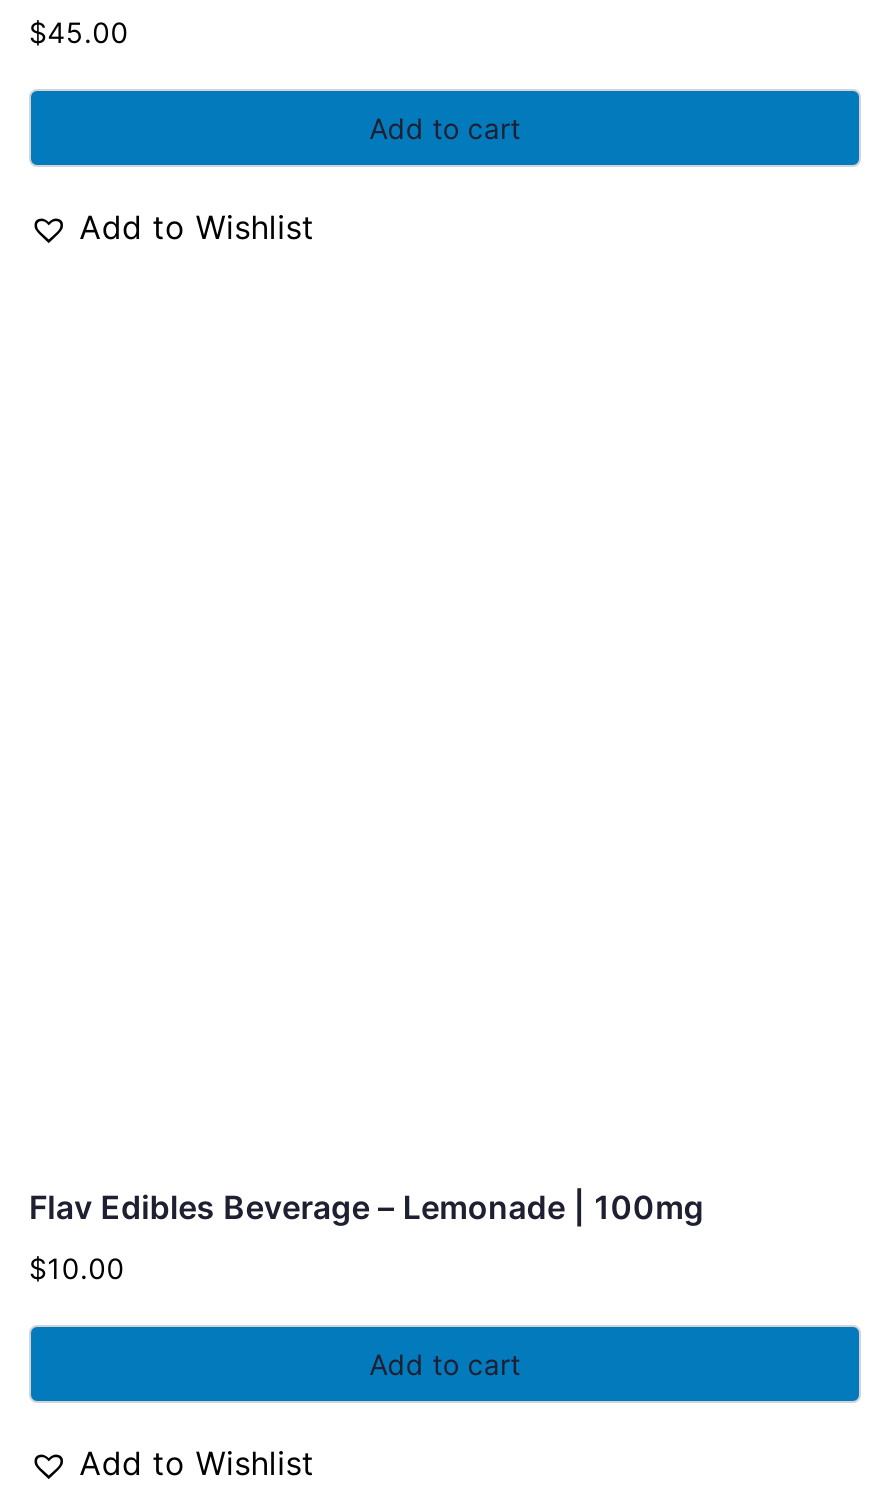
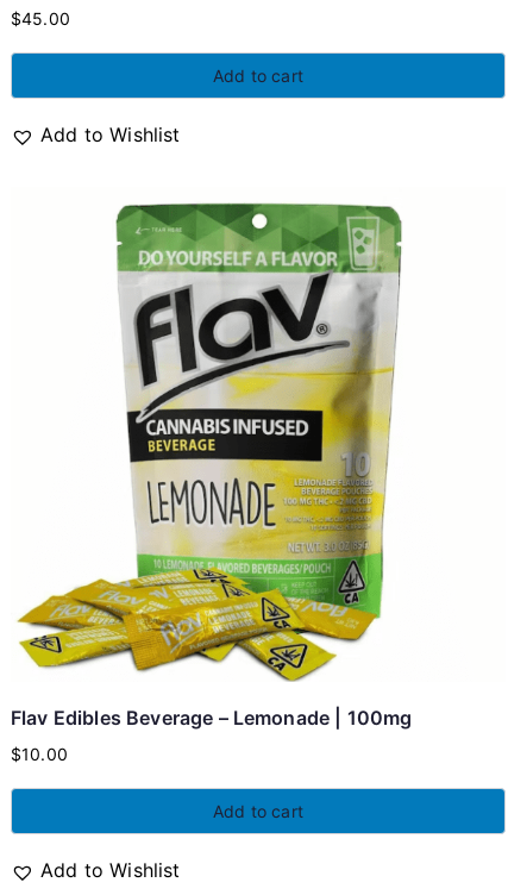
none -> [17,202,403,682] [image]

